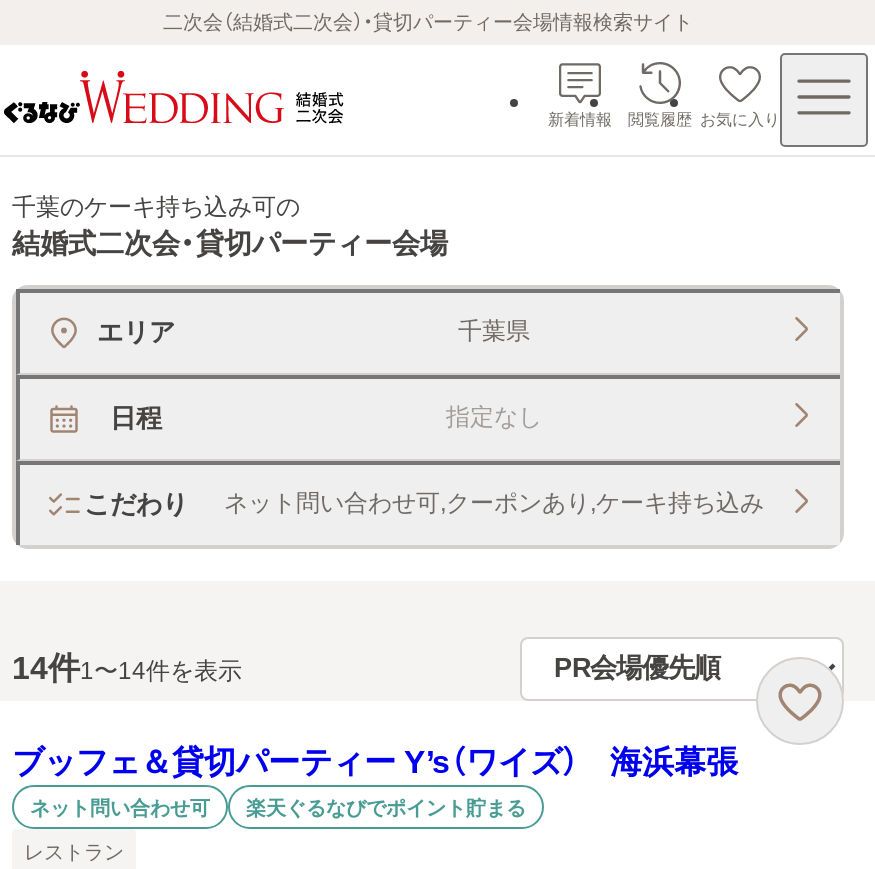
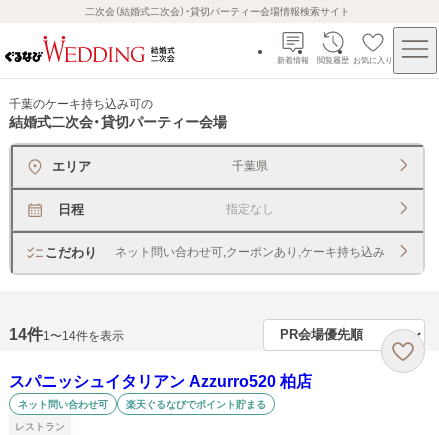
[12,745,738,779] ブッフェ＆貸切パーティー Y’s（ワイズ） 海浜幕張 -> [9,373,312,390] スパニッシュイタリアン Azzurro520 柏店

